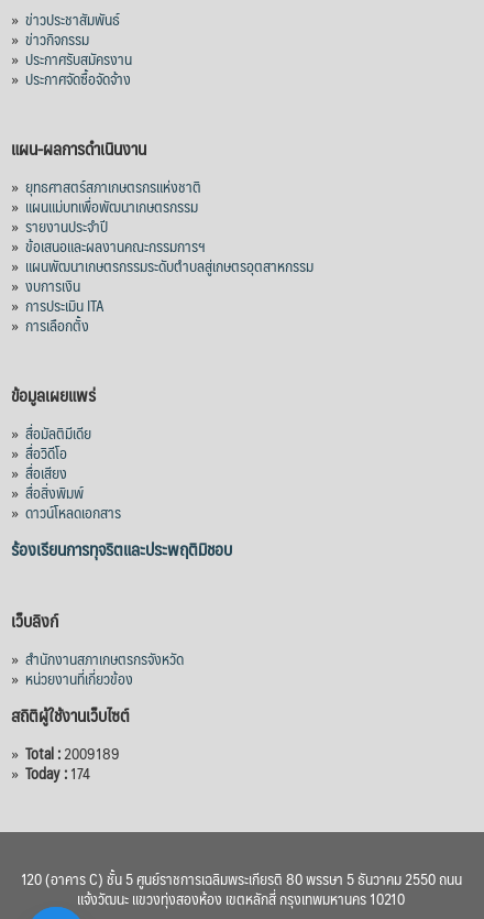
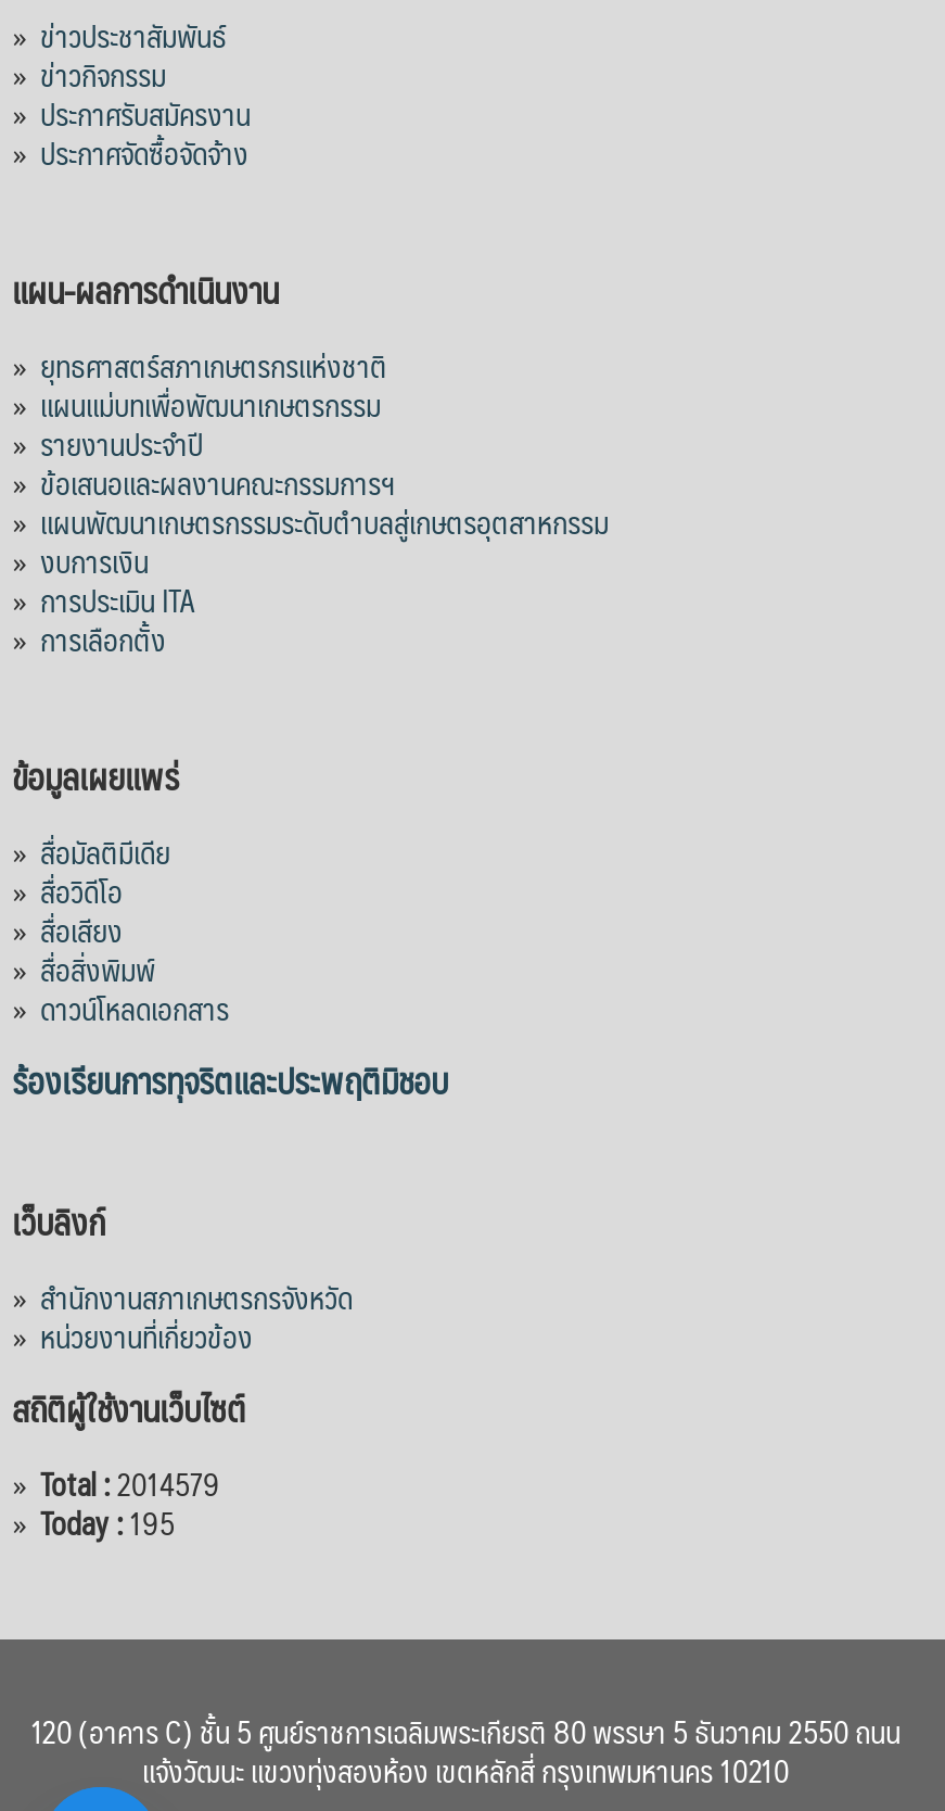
[11,740,120,766] » Total : 2009189 -> [12,1458,220,1510] » Total : 2014579
[11,760,90,786] » Today :174 -> [12,1497,175,1549] » Today :195

